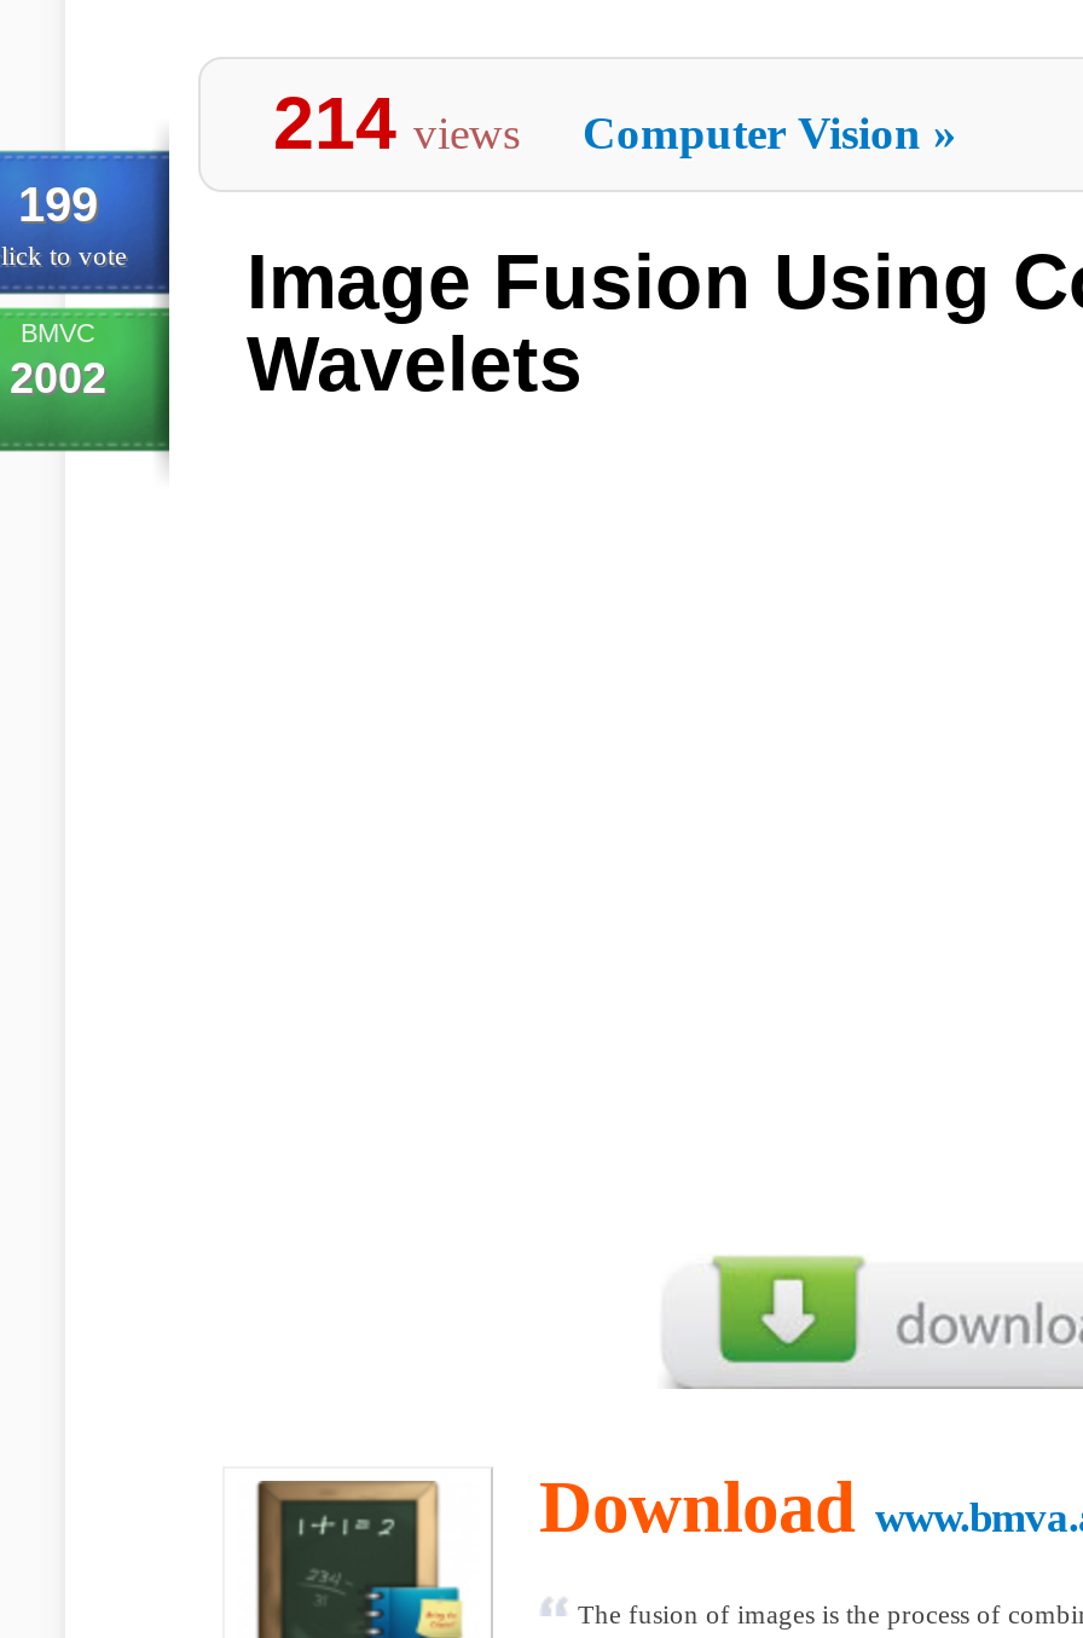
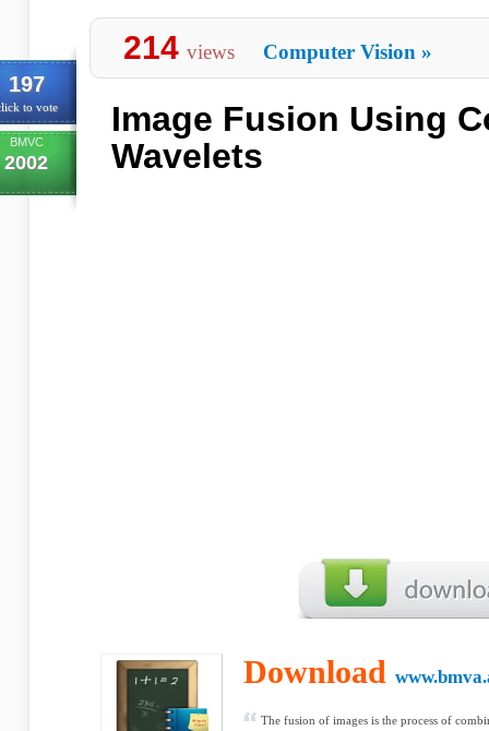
[18,178,98,231] 199 -> [8,72,44,96] 197

